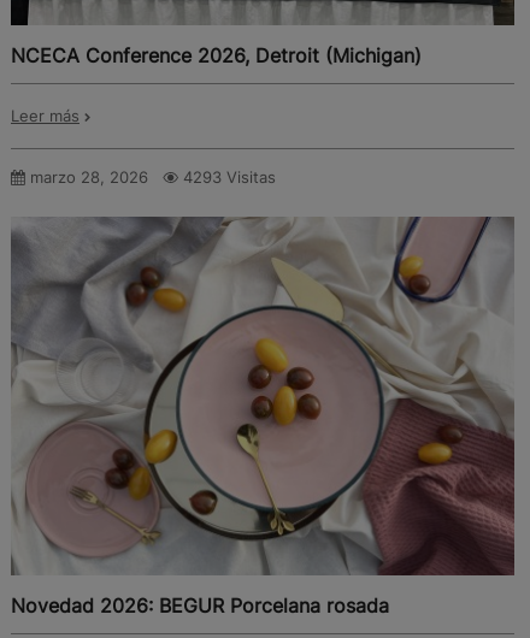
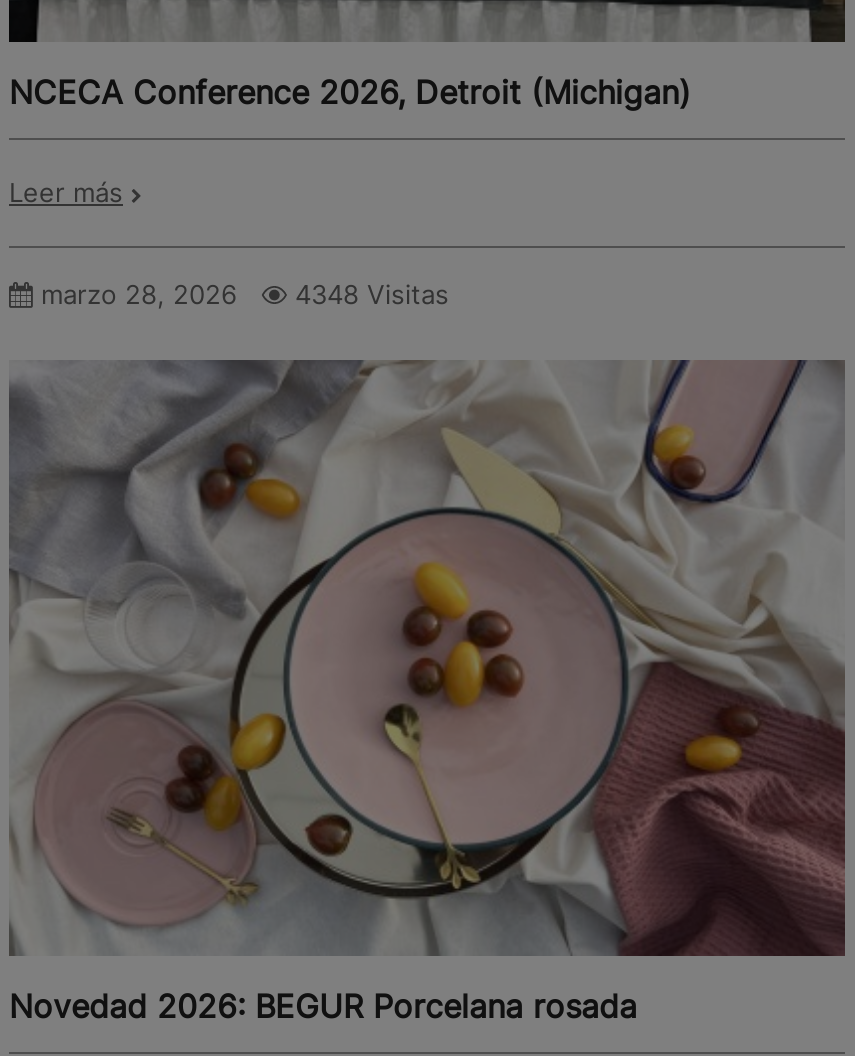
[30,168,276,186] marzo 28, 2026 4293 Visitas -> [41,280,449,310] marzo 28, 2026 4348 Visitas

